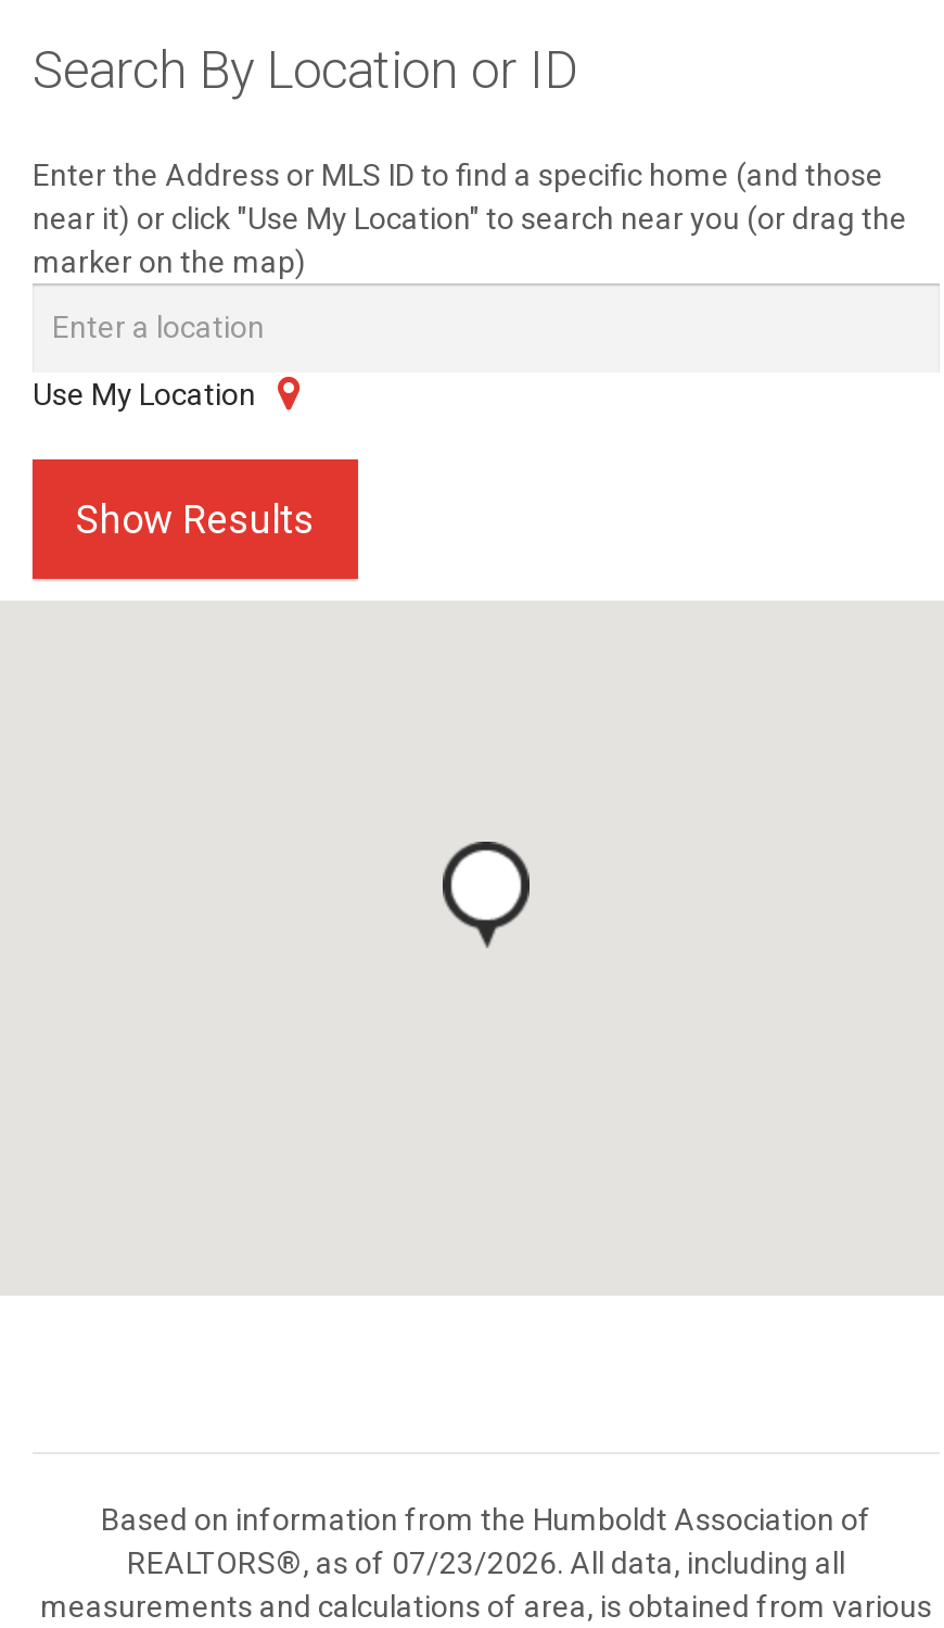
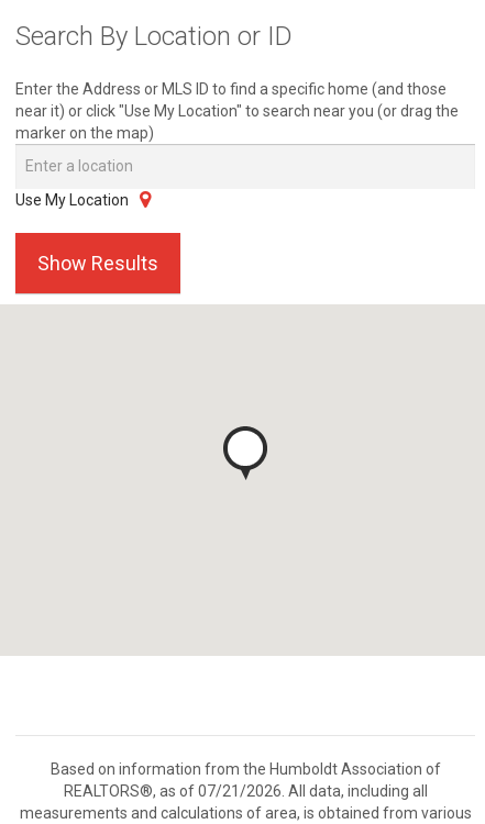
[127,1546,845,1581] REALTORS®, as of 07/23/2026. All data, including all -> [63,783,427,800] REALTORS®, as of 07/21/2026. All data, including all

